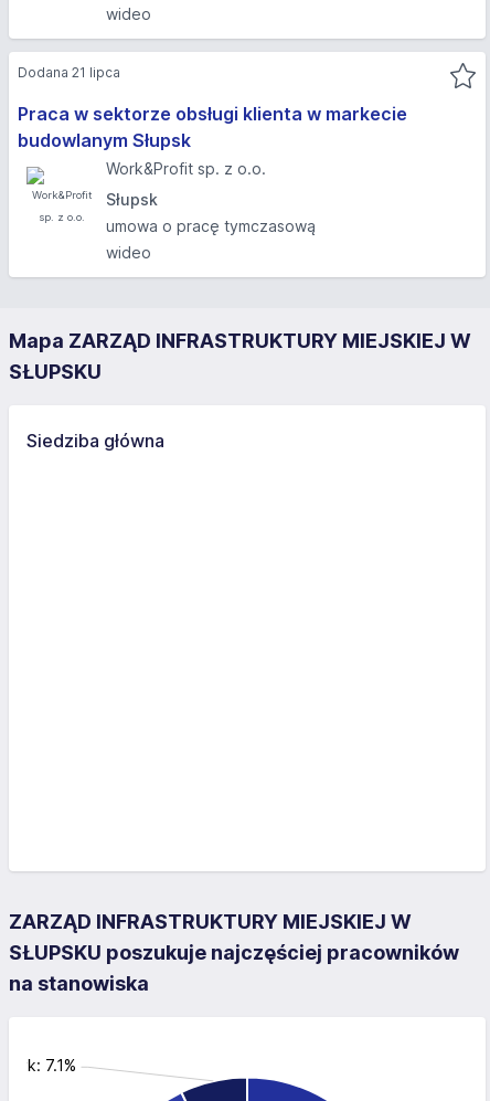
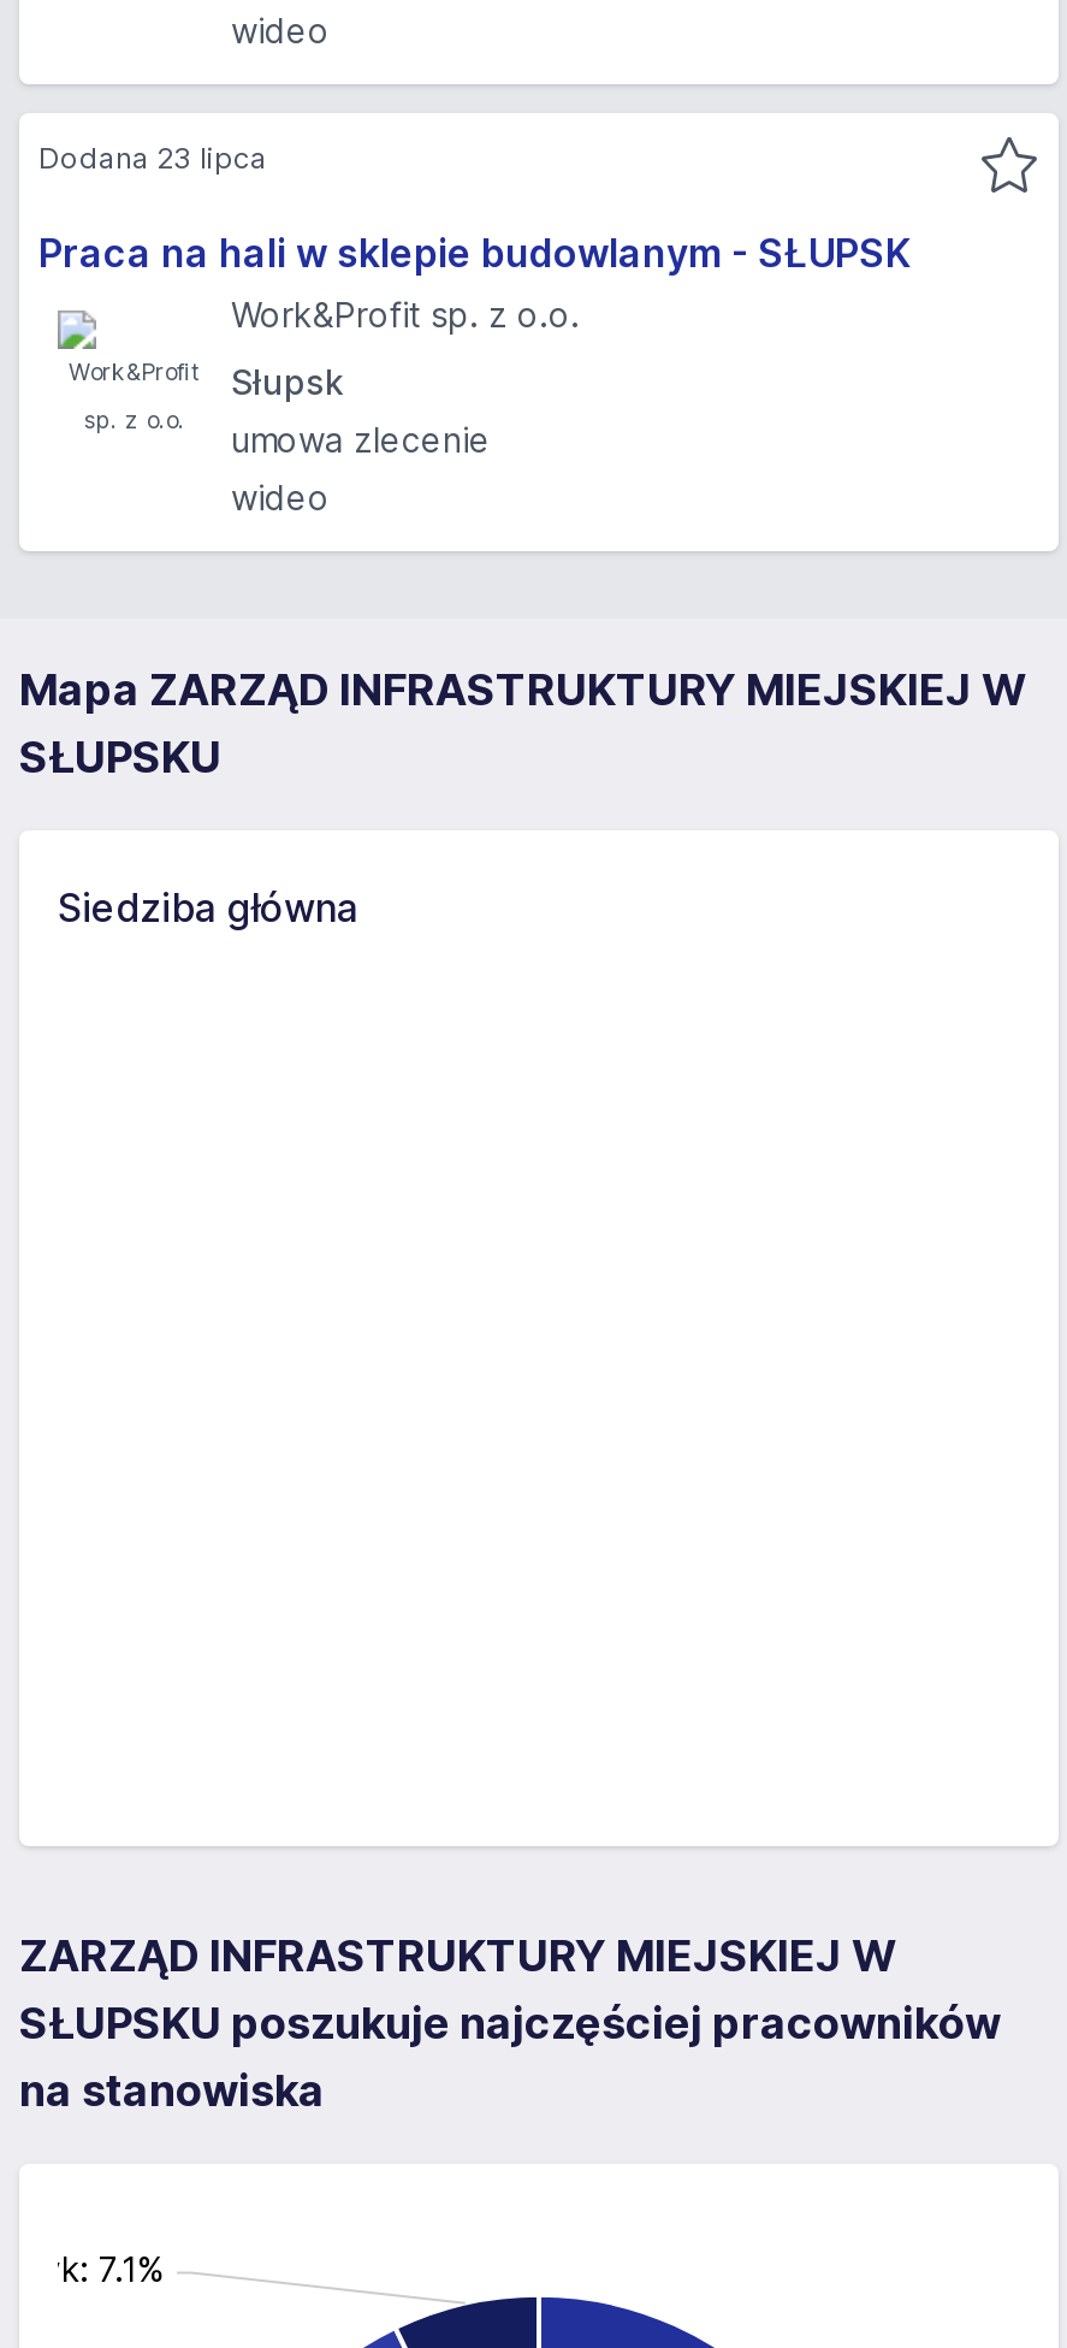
[18,64,120,81] Dodana 21 lipca -> [38,140,267,176] Dodana 23 lipca
[18,103,407,151] Praca w sektorze obsługi klienta w markecie | budowlanym Słupsk -> [38,229,912,277] Praca na hali w sklepie budowlanym - SŁUPSK
[106,216,316,235] umowa o pracę tymczasową -> [231,419,491,460] umowa zlecenie

